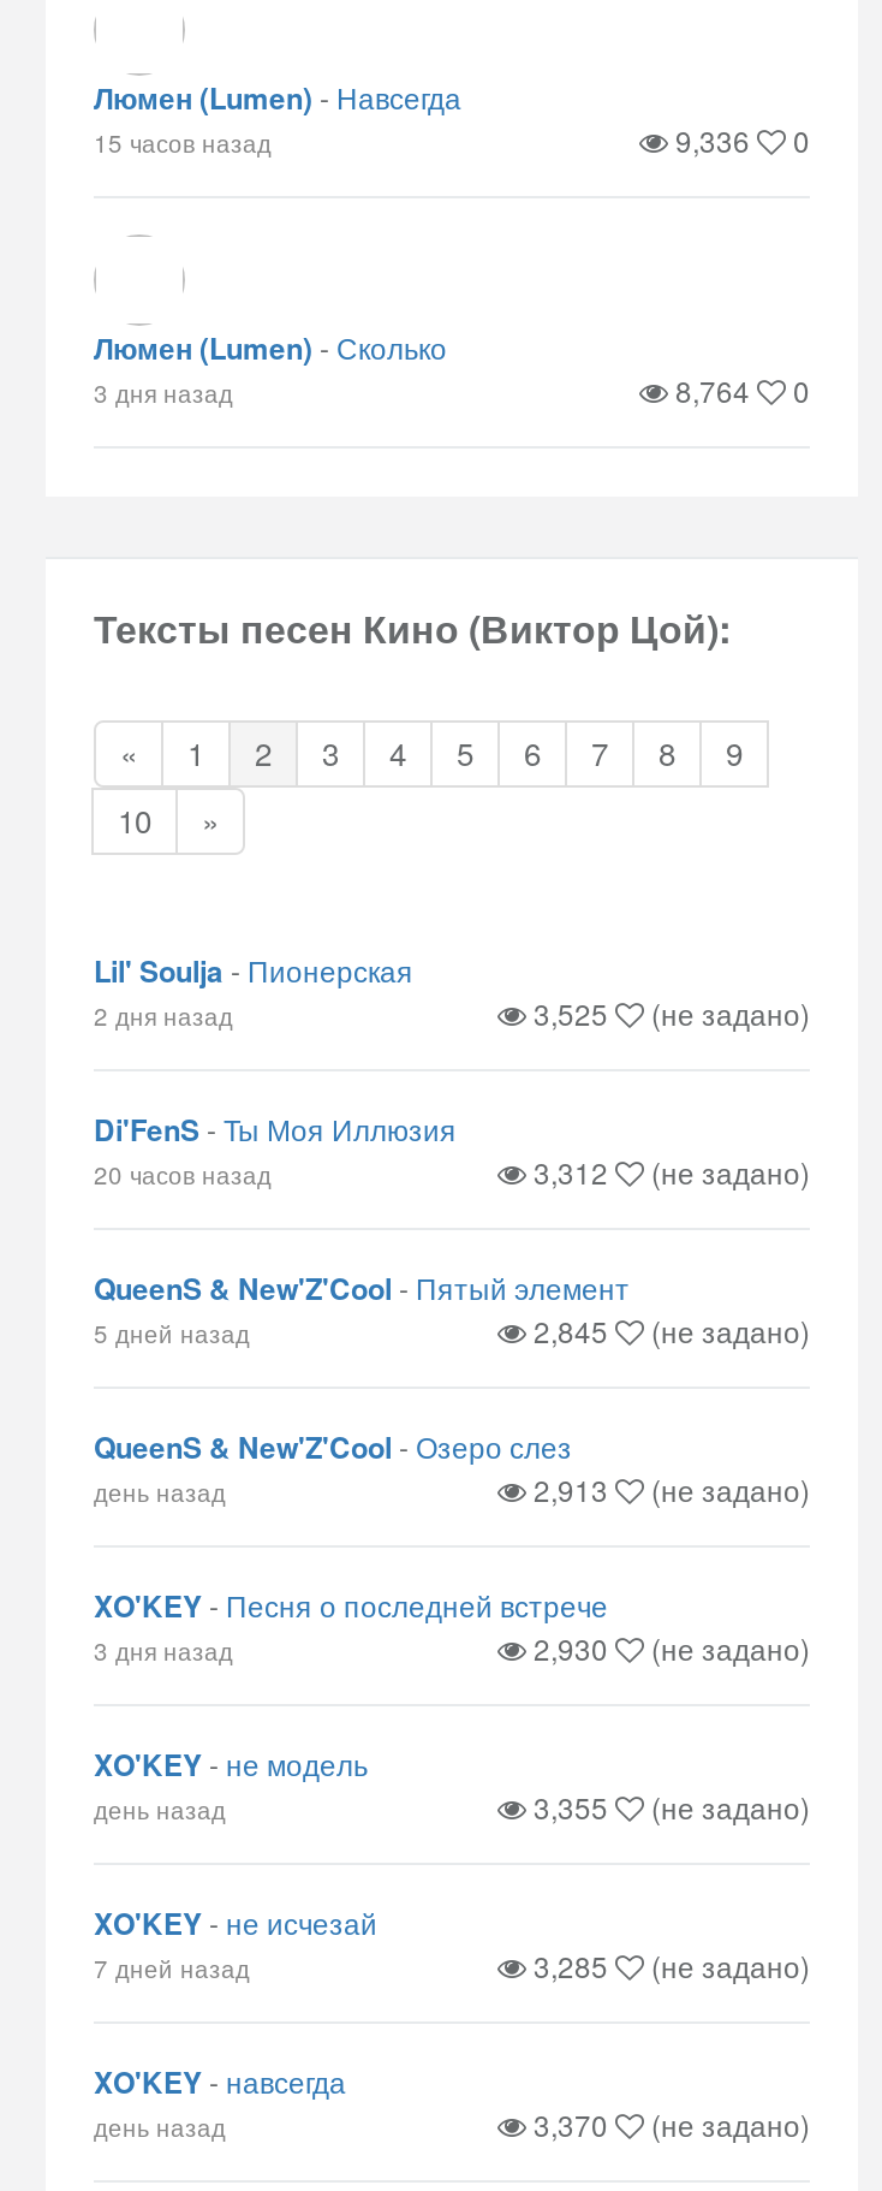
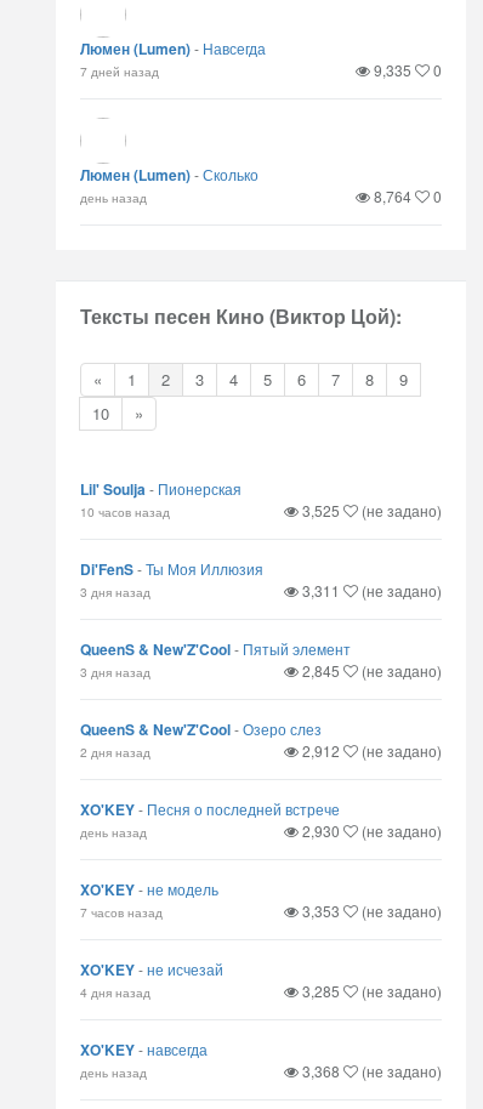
[94,124,272,160] 15 часов назад -> [80,62,159,80] 7 дней назад
[668,119,810,160] 9,336 0 -> [370,59,442,80] 9,335 0
[94,374,233,410] 3 дня назад -> [80,188,147,206] день назад
[94,997,233,1033] 2 дня назад -> [80,502,170,521] 10 часов назад
[94,1156,272,1192] 20 часов назад -> [80,582,150,601] 3 дня назад
[526,1151,810,1192] 3,312 (не задано) -> [299,580,442,601] 3,311 (не задано)
[94,1314,250,1350] 5 дней назад -> [80,662,150,681] 3 дня назад
[94,1468,615,1509] день назад | 2,913 -> [80,740,343,761] 2 дня назад | 2,912
[94,1632,233,1668] 3 дня назад -> [80,823,147,841] день назад
[94,1786,615,1827] день назад | 3,355 -> [80,900,343,921] 7 часов назад | 3,353
[94,1949,250,1985] 7 дней назад -> [80,983,150,1001] 4 дня назад
[526,2103,810,2144] 3,370 (не задано) -> [299,1060,442,1081] 3,368 (не задано)

